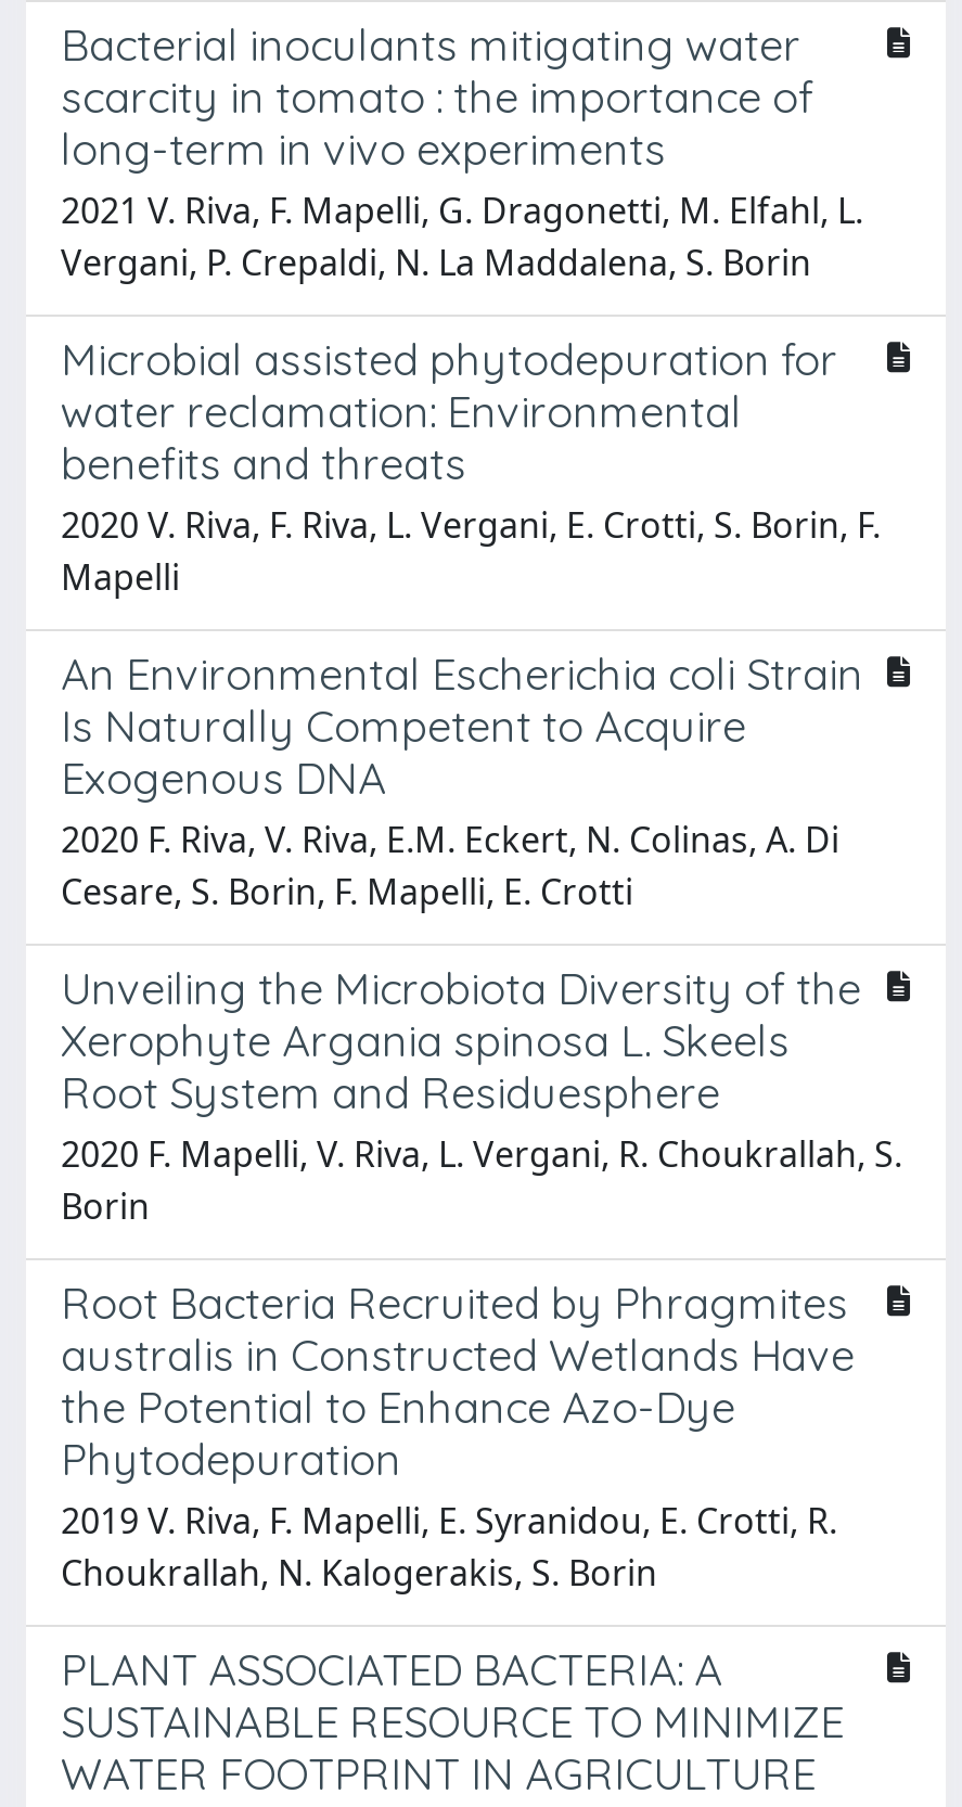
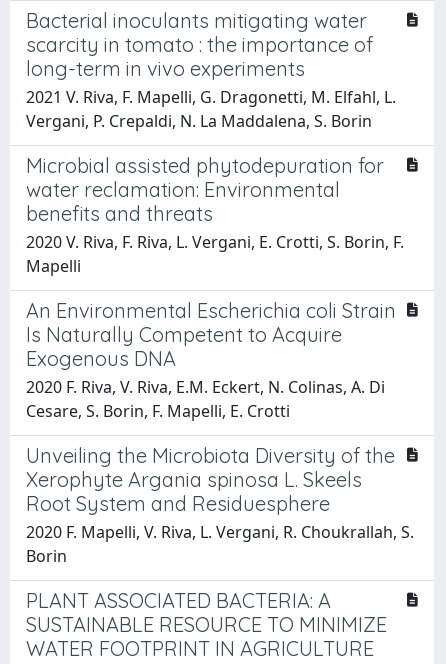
[61,1275,855,1596] Root Bacteria Recruited by Phragmites | australis in Constructed Wetlands Have | the Potential to Enhance Azo-Dye | Phytodepuration | 2019 V. Riva, F. Mapelli, E. Syranidou, E. Crotti, R. | Choukrallah, N. Kalogerakis, S. Borin -> none

